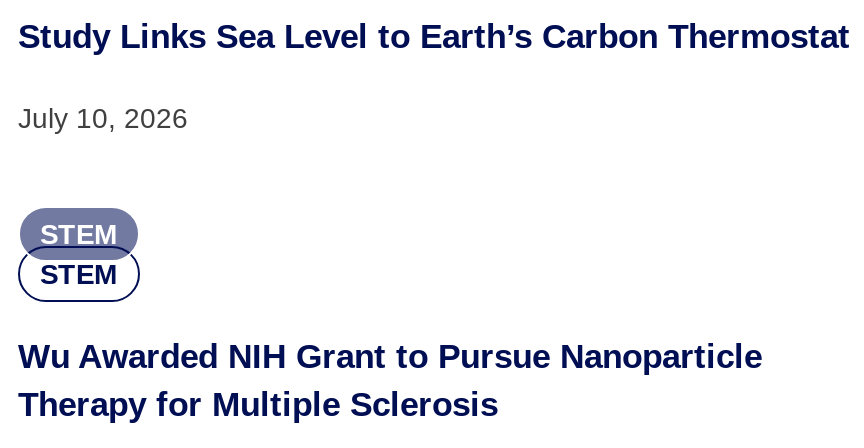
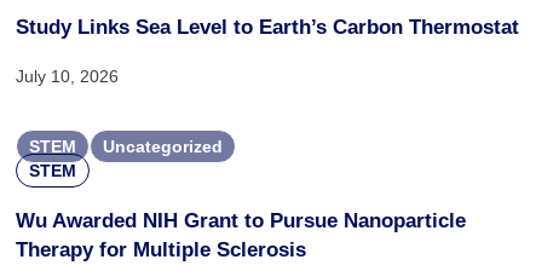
none -> [103,136,223,156] Uncategorized

